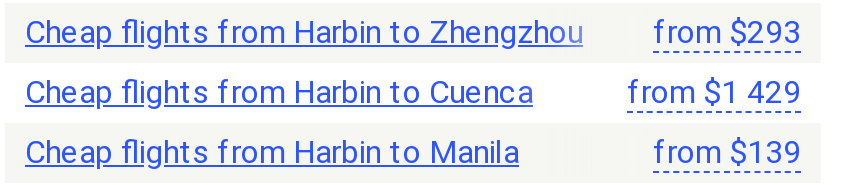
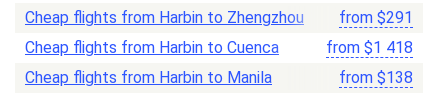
[25,13,801,51] Cheap flights from Harbin to Zhengzhou from $293 -> [25,8,413,27] Cheap flights from Harbin to Zhengzhou from $291
[627,73,801,111] from $1 429 -> [326,38,413,57] from $1 418
[653,133,801,171] from $139 -> [339,68,413,87] from $138

